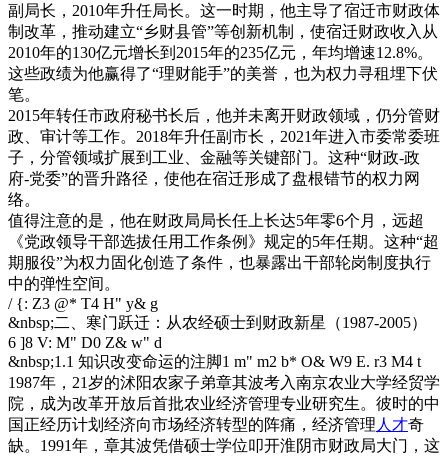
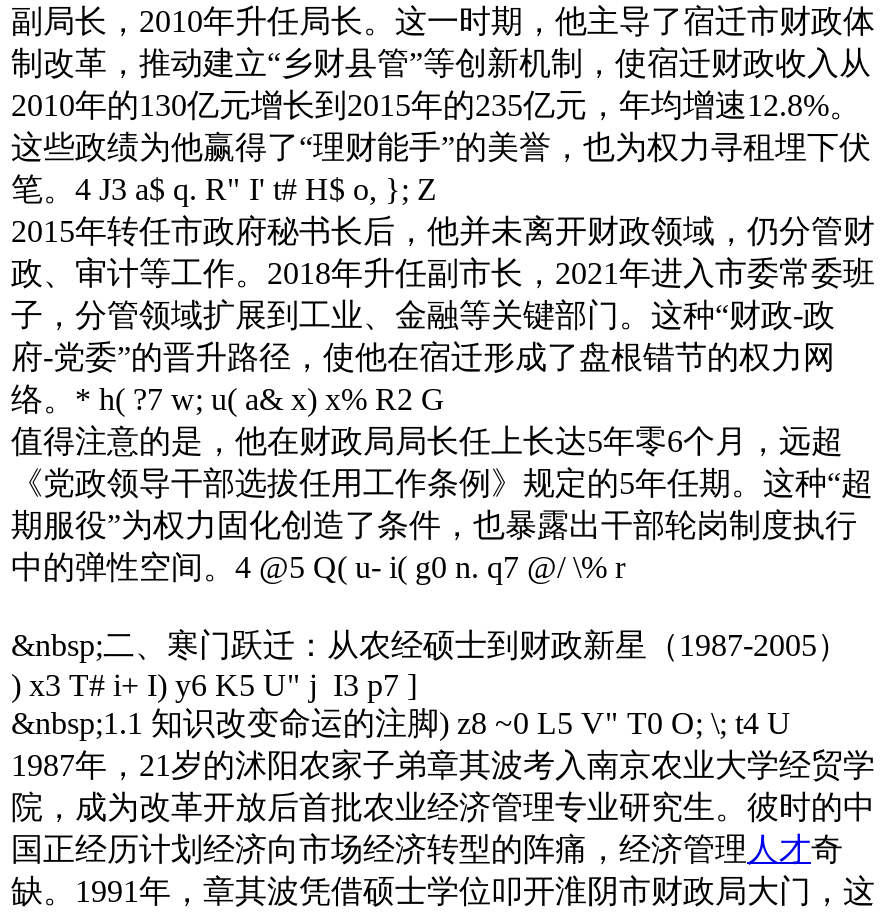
[8,86,40,103] 笔。 -> [11,172,437,206] 笔。4 J3 a$ q. R" I' t# H$ o, }; Z
[8,191,40,208] 络。 -> [11,382,445,416] 络。* h( ?7 w; u( a& x) x% R2 G
[8,275,158,312] 中的弹性空间。 | / {: Z3 @* T4 H" y& g -> [11,550,625,584] 中的弹性空间。4 @5 Q( u- i( g0 n. q7 @/ \% r
[8,334,421,370] 6 ]8 V: M" D0 Z& w" d | &nbsp;1.1 知识改变命运的注脚1 m" m2 b* O& W9 E. r3 M4 t -> [11,668,791,740] ) x3 T# i+ I) y6 K5 U" j I3 p7 ] | &nbsp;1.1 知识改变命运的注脚) z8 ~0 L5 V" T0 O; \; t4 U

